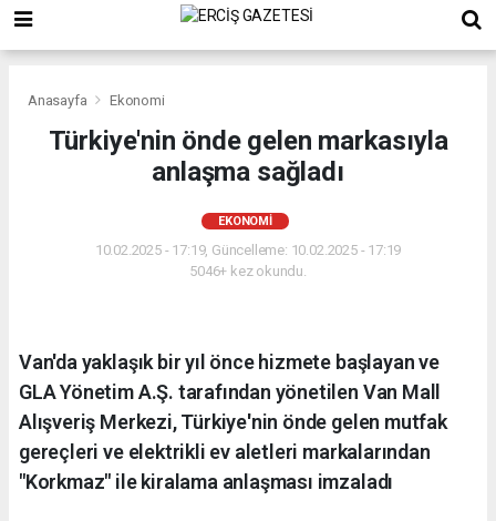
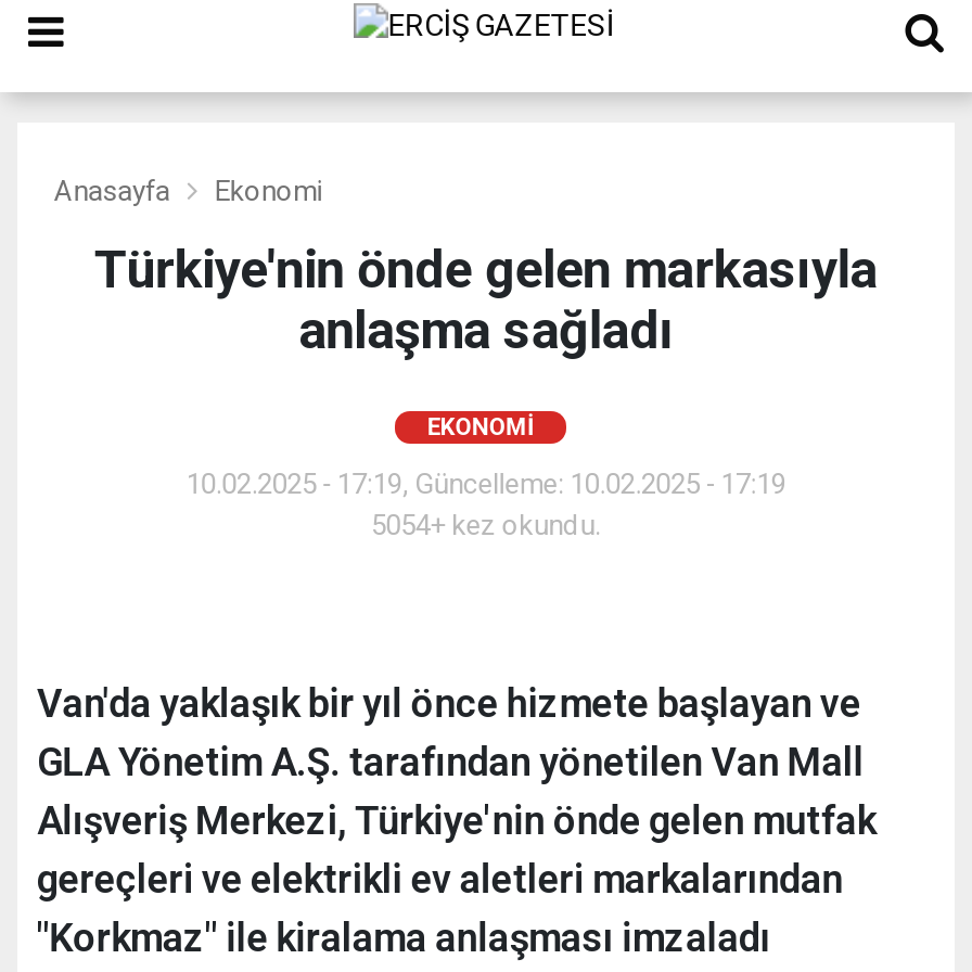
[189,262,307,279] 5046+ kez okundu. -> [371,508,601,541] 5054+ kez okundu.

